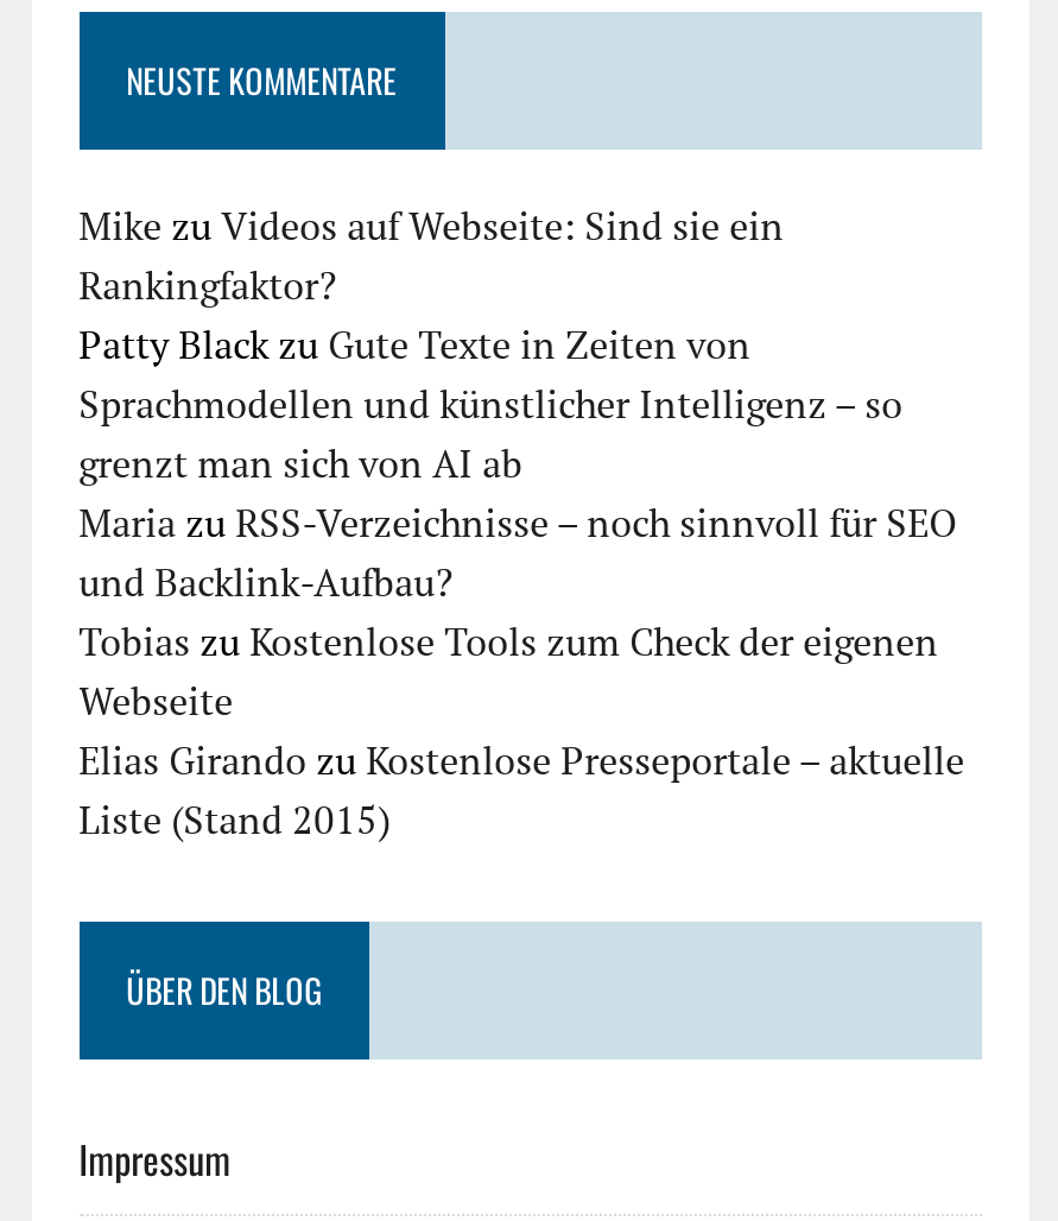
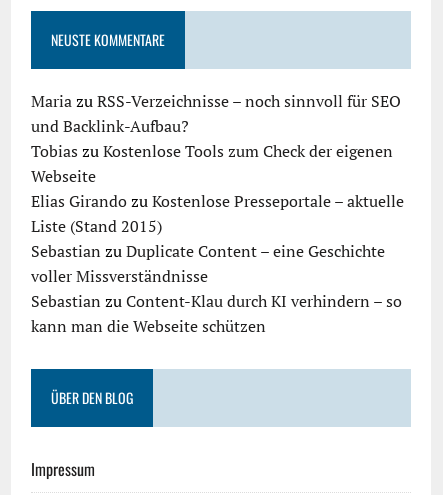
[79,200,903,490] Mike zu Videos auf Webseite: Sind sie ein | Rankingfaktor? | Patty Black zu Gute Texte in Zeiten von | Sprachmodellen und künstlicher Intelligenz – so | grenzt man sich von AI ab -> none
moved [79,497,964,846] -> [31,90,404,237]: Maria zu RSS-Verzeichnisse – noch sinnvoll für SEO | und Backlink-Aufbau? | Tobias zu Kostenlose Tools zum Check der eigenen | Webseite | Elias Girando zu Kostenlose Presseportale – aktuelle | Liste (Stand 2015)
none -> [31,240,402,337] Sebastian zu Duplicate Content – eine Geschichte | voller Missverständnisse | Sebastian zu Content-Klau durch KI verhindern – so | kann man die Webseite schützen

